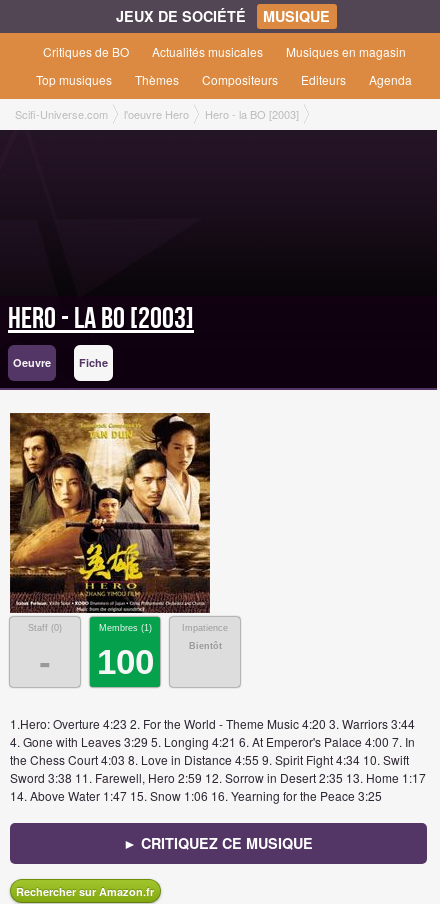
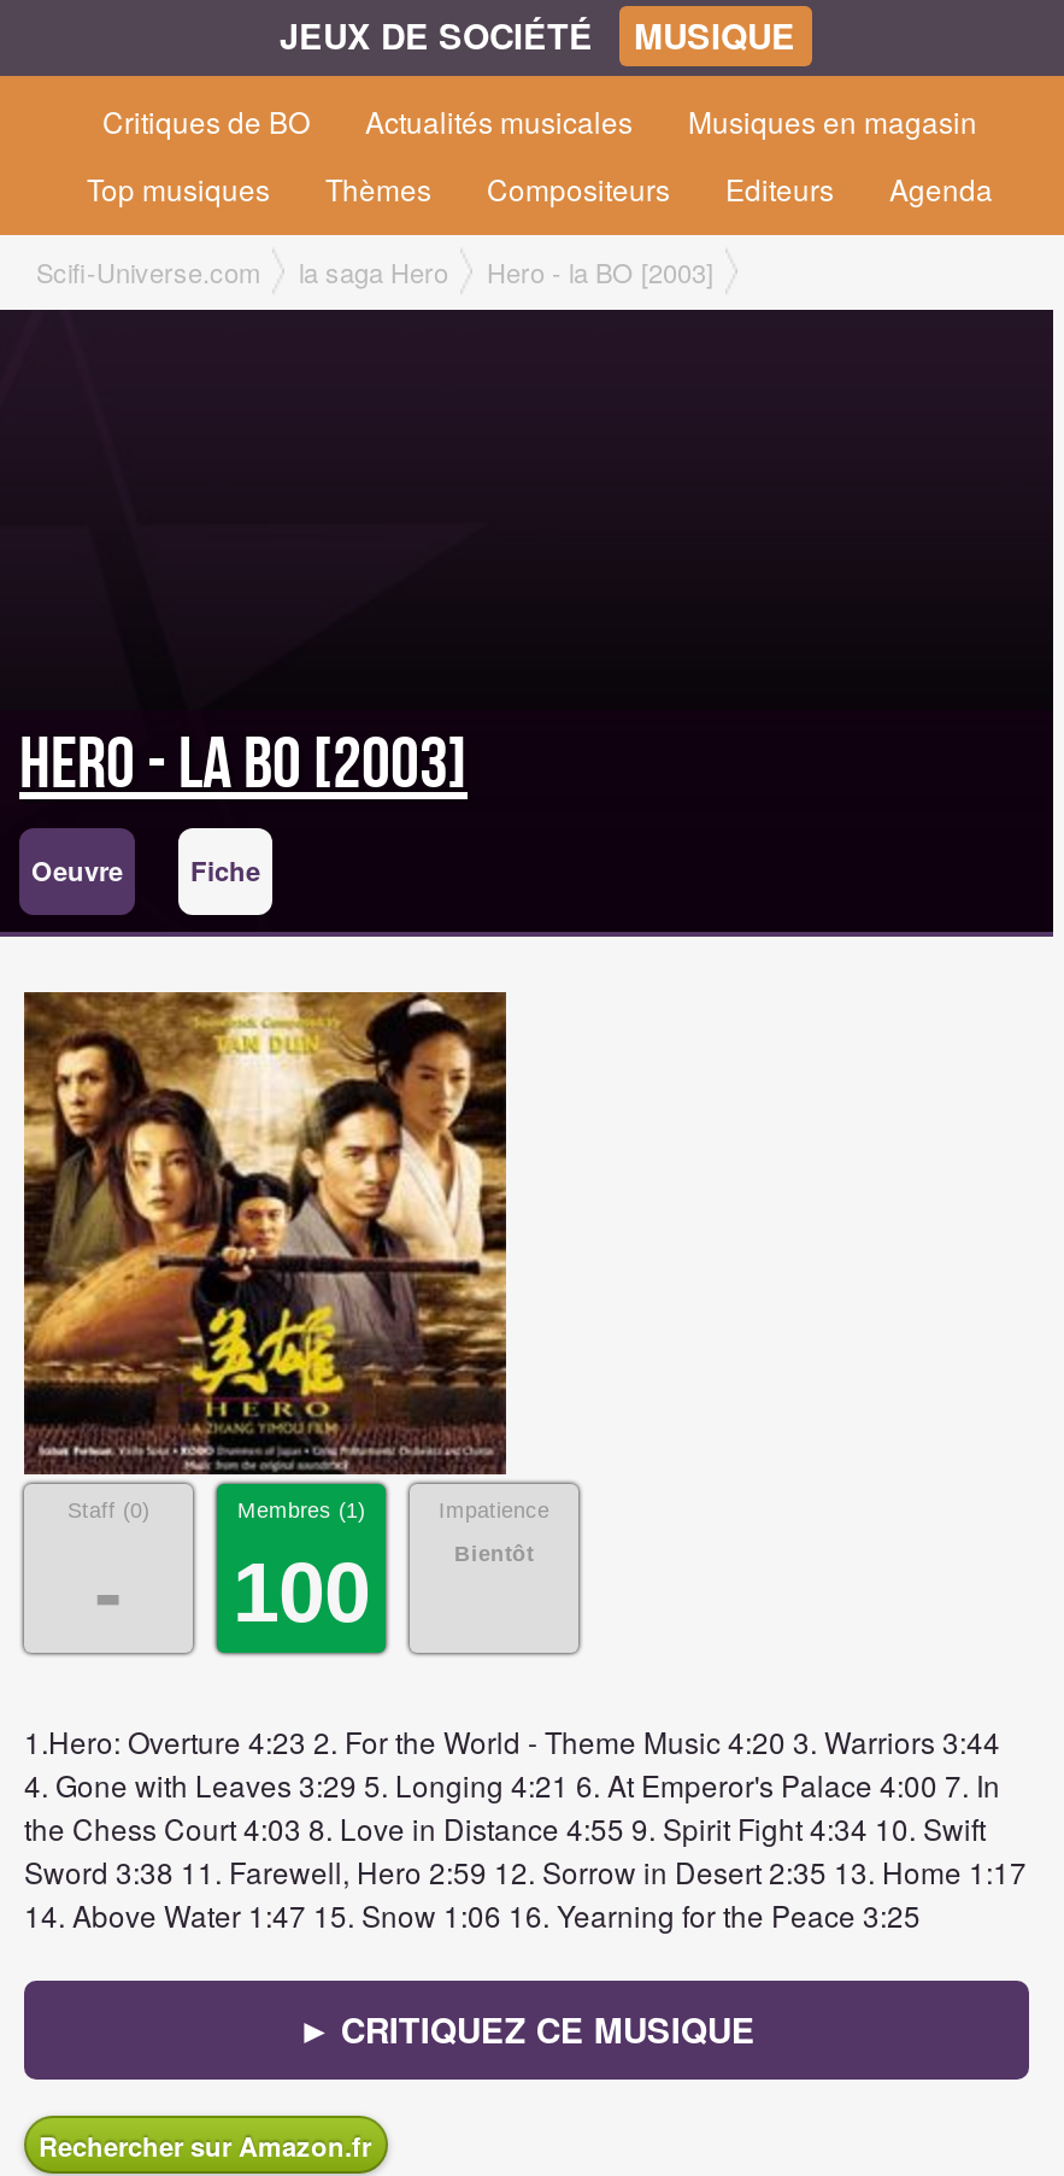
[124,106,189,122] l'oeuvre Hero -> [299,252,448,291] la saga Hero

